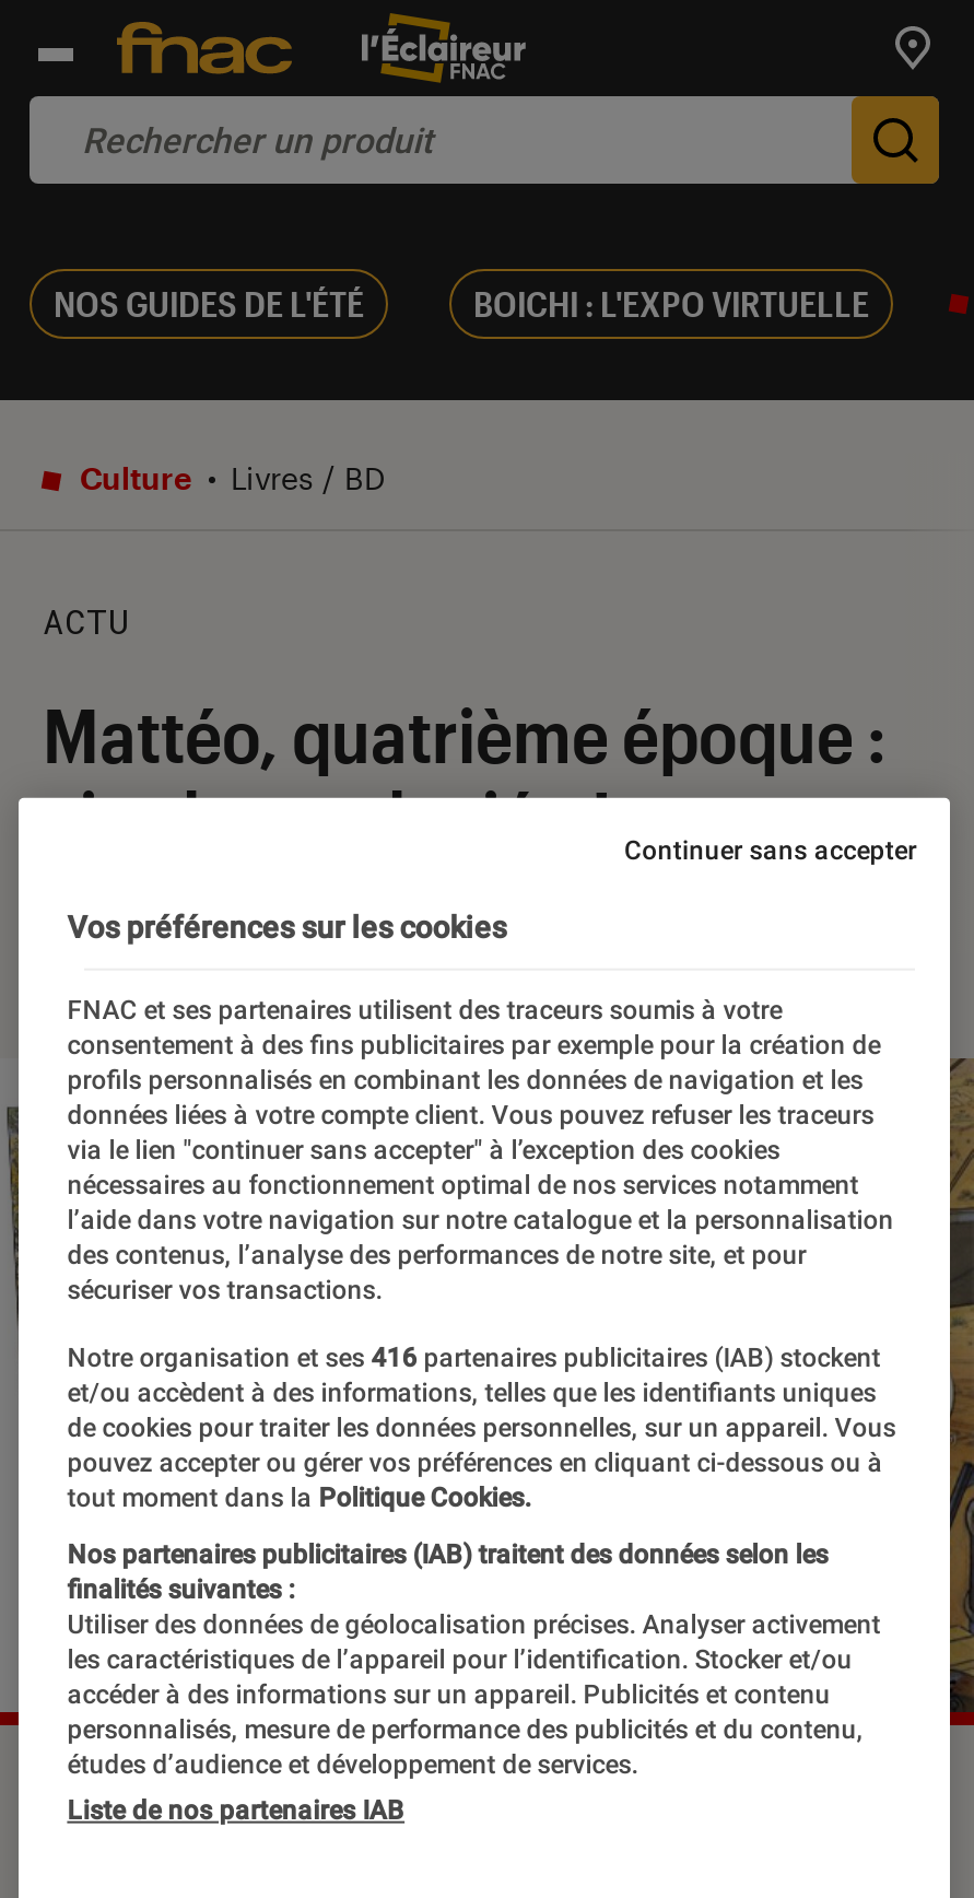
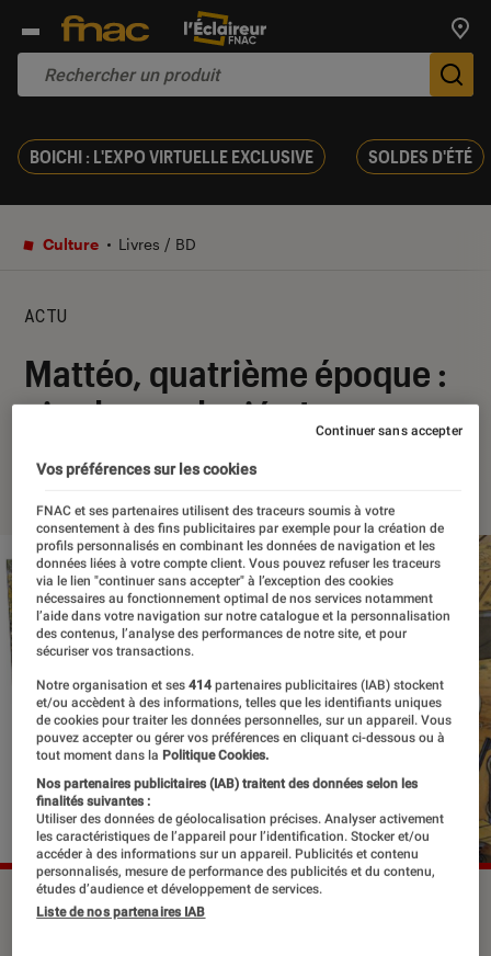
[54,282,869,324] NOS GUIDES DE L'ÉTÉ | BOICHI : L'EXPO VIRTUELLE -> [30,146,472,167] BOICHI : L'EXPO VIRTUELLE EXCLUSIVE | SOLDES D'ÉTÉ
[67,1342,880,1373] Notre organisation et ses 416 partenaires publicitaires (IAB) stockent -> [36,677,444,693] Notre organisation et ses 414 partenaires publicitaires (IAB) stockent

